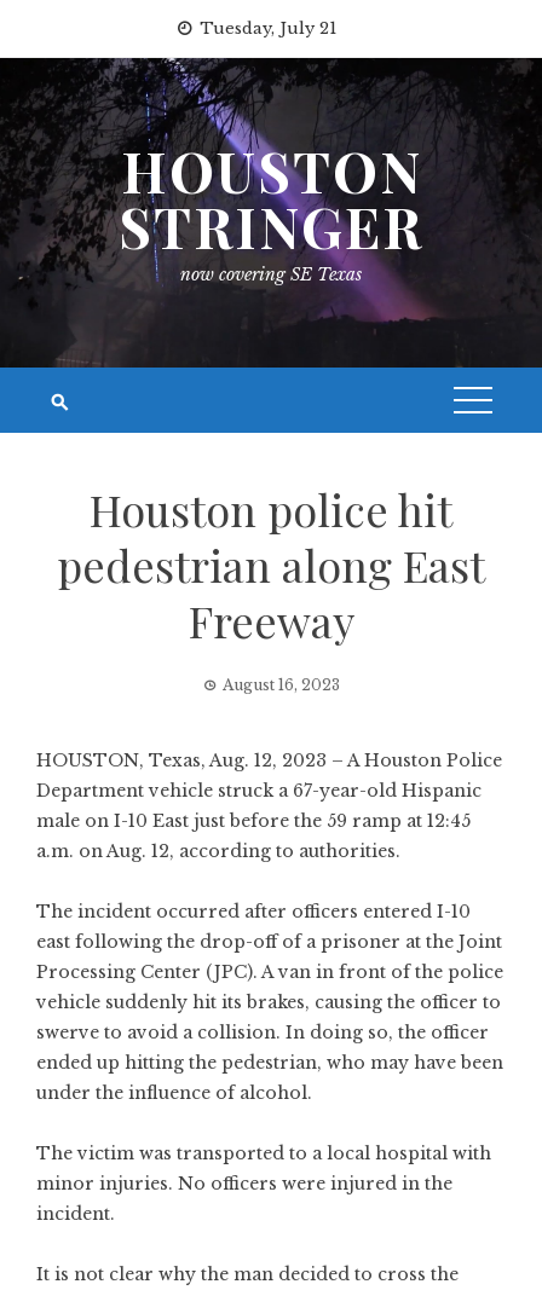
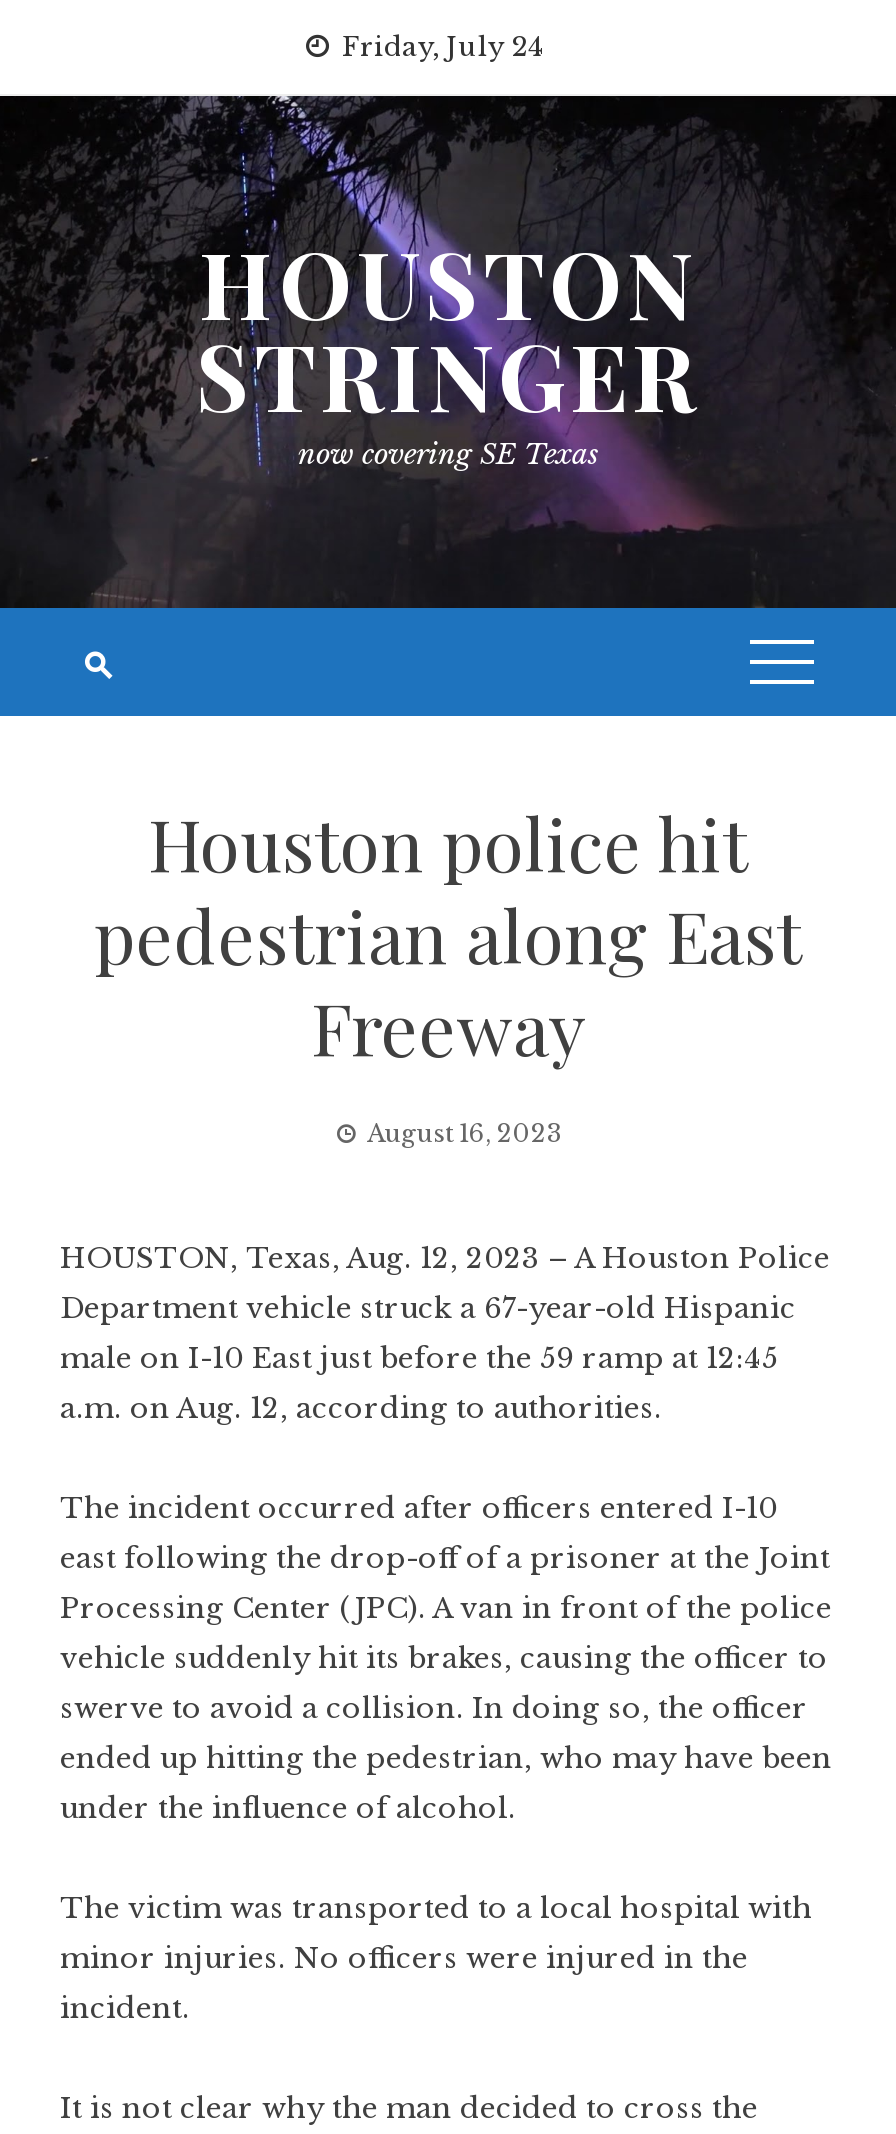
[199,18,336,39] Tuesday, July 21 -> [342,30,542,64] Friday, July 24

